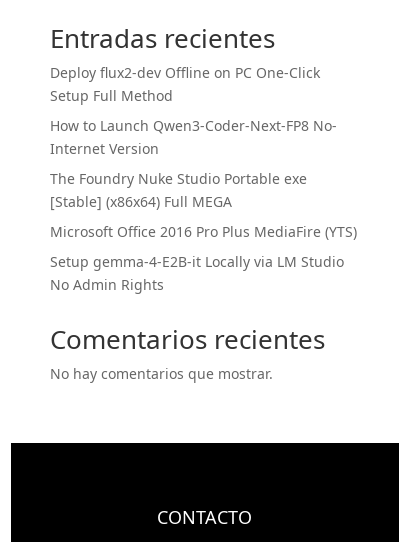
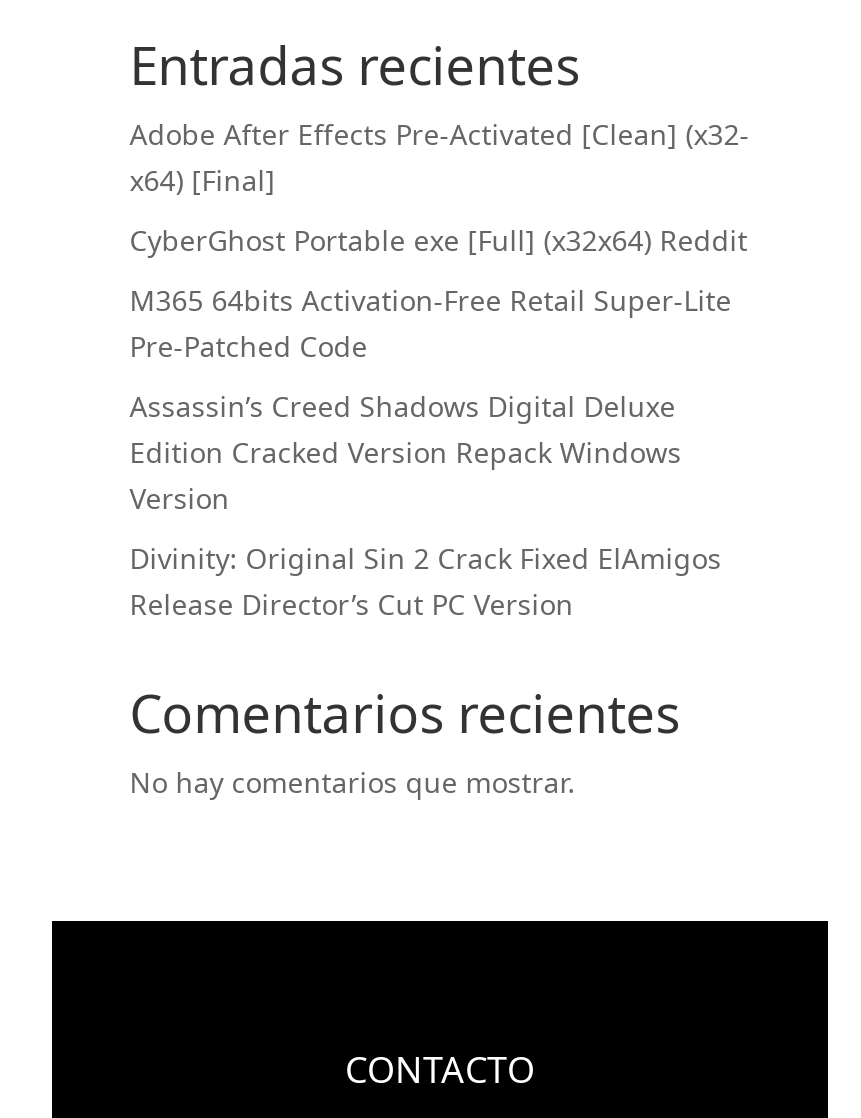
[50,63,320,105] Deploy flux2-dev Offline on PC One-Click | Setup Full Method -> [130,115,750,199] Adobe After Effects Pre-Activated [Clean] (x32- | x64) [Final]
[50,116,337,158] How to Launch Qwen3-Coder-Next-FP8 No- | Internet Version -> [130,221,748,259] CyberGhost Portable exe [Full] (x32x64) Reddit
[50,169,307,211] The Foundry Nuke Studio Portable exe | [Stable] (x86x64) Full MEGA -> [130,281,732,365] M365 64bits Activation-Free Retail Super-Lite | Pre-Patched Code
[50,222,357,241] Microsoft Office 2016 Pro Plus MediaFire (YTS) -> [130,387,682,517] Assassin’s Creed Shadows Digital Deluxe | Edition Cracked Version Repack Windows | Version
[50,252,344,294] Setup gemma-4-E2B-it Locally via LM Studio | No Admin Rights -> [130,539,722,623] Divinity: Original Sin 2 Crack Fixed ElAmigos | Release Director’s Cut PC Version

